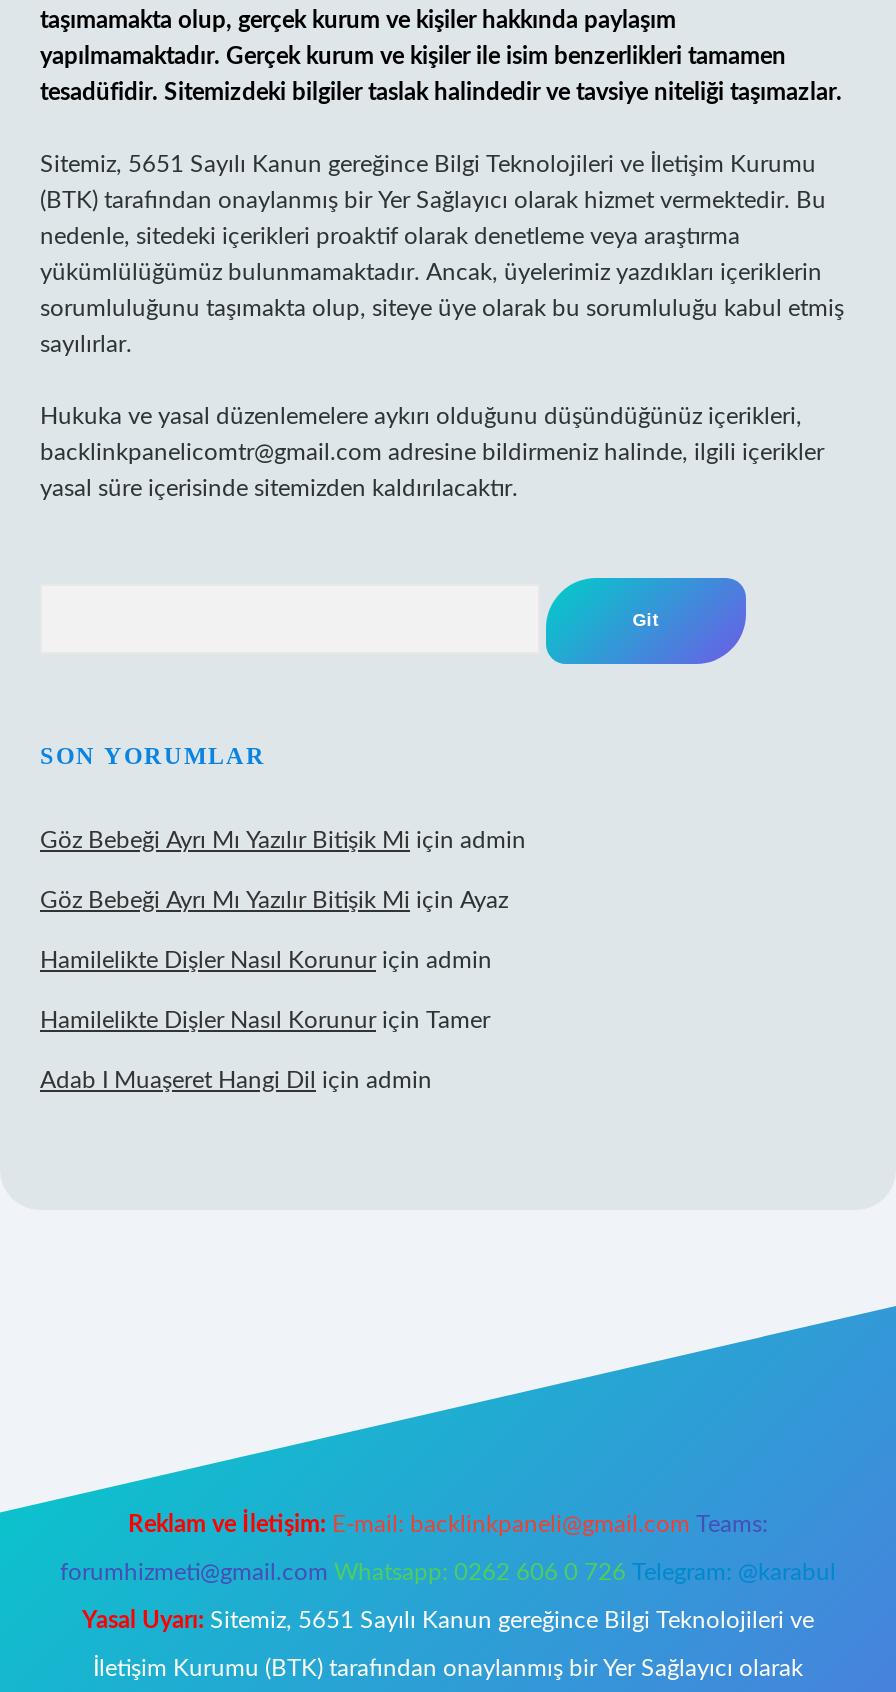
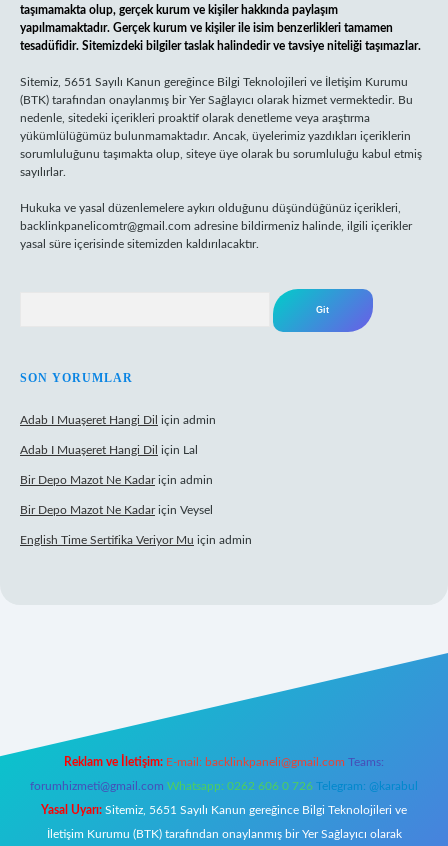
[40,828,526,1032] Göz Bebeği Ayrı Mı Yazılır Bitişik Mi için admin | Göz Bebeği Ayrı Mı Yazılır Bitişik Mi için Ayaz | Hamilelikte Dişler Nasıl Korunur için admin | Hamilelikte Dişler Nasıl Korunur için Tamer -> none
moved [40,1068,432,1092] -> [20,414,216,426]: Adab I Muaşeret Hangi Dil için admin
none -> [20,444,252,546] Adab I Muaşeret Hangi Dil için Lal | Bir Depo Mazot Ne Kadar için admin | Bir Depo Mazot Ne Kadar için Veysel | English Time Sertifika Veriyor Mu için admin

